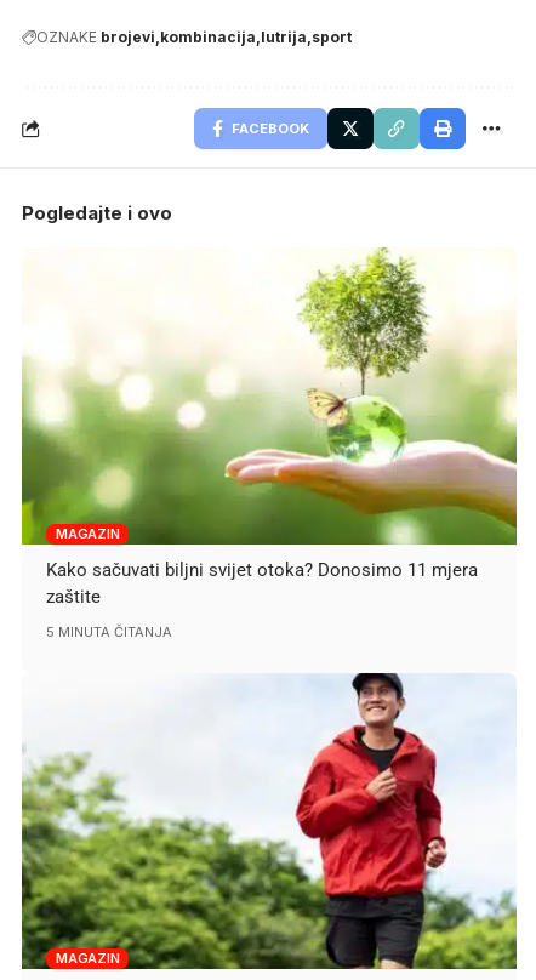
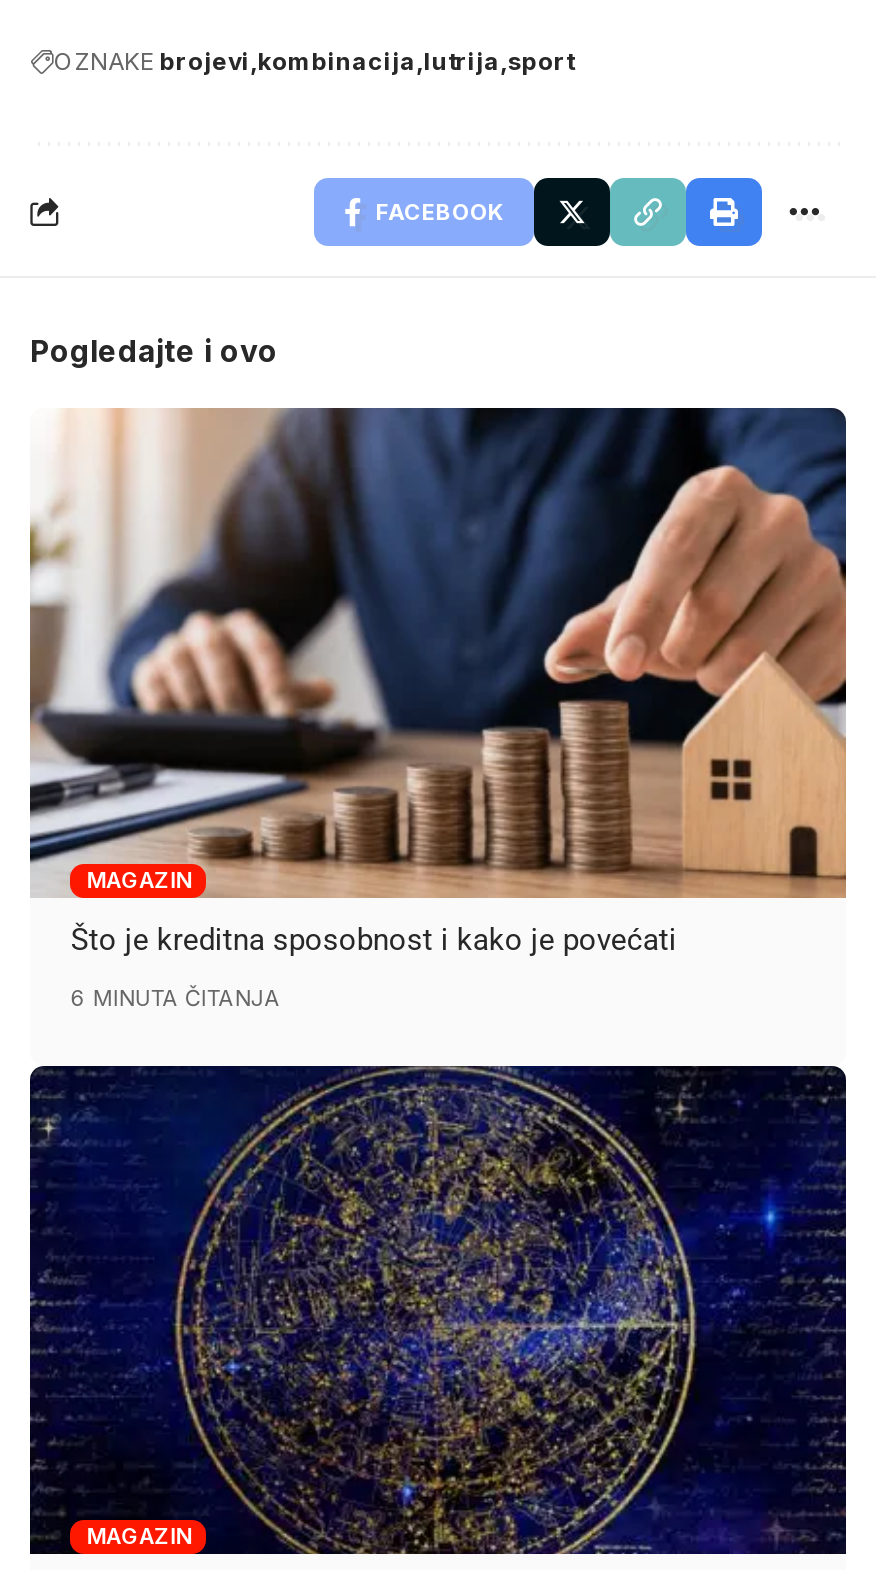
[21,247,518,608] [image] | Kako sačuvati biljni svijet otoka? Donosimo 11 mjera | zaštite -> [28,406,848,959] [image] | Što je kreditna sposobnost i kako je povećati
[47,624,173,641] 5 MINUTA ČITANJA -> [71,985,281,1013] 6 MINUTA ČITANJA
[21,672,518,970] [image] -> [28,1064,848,1556] [image]

